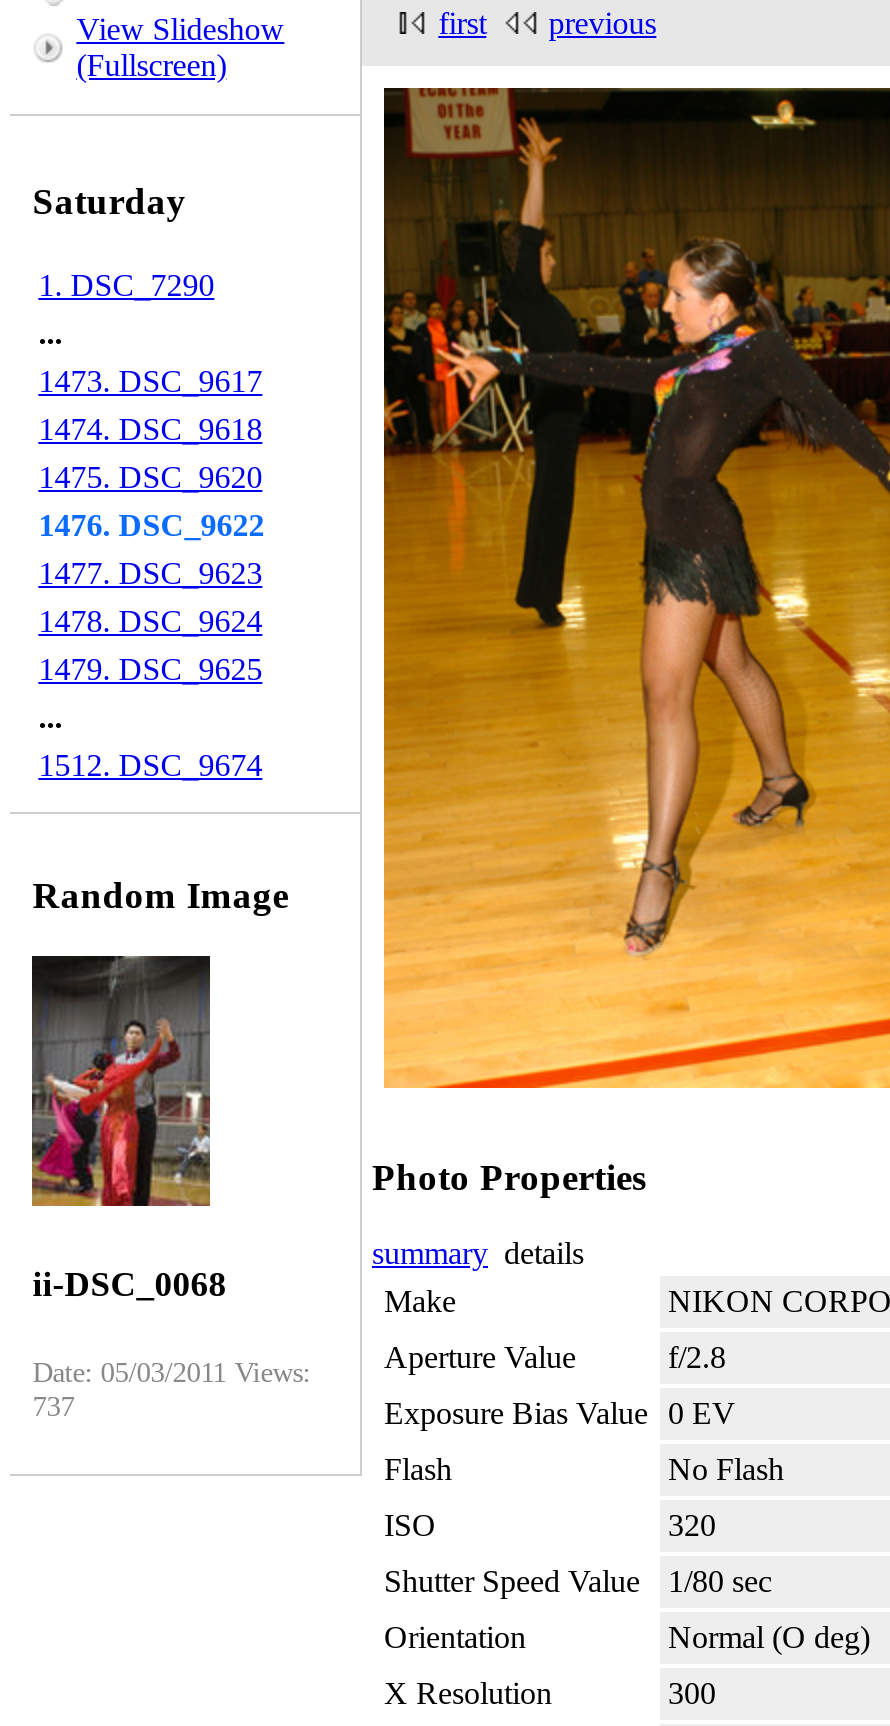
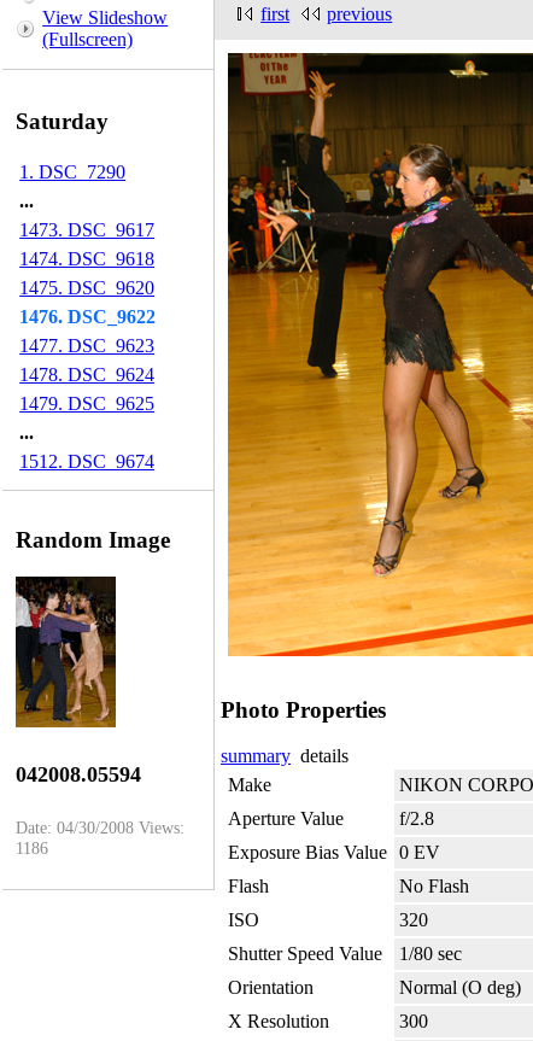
[32,954,226,1305] [image] | ii-DSC_0068 -> [14,577,141,787] [image] | 042008.05594
[32,1356,310,1422] Date: 05/03/2011 Views: | 737 -> [16,818,185,857] Date: 04/30/2008 Views: | 1186

